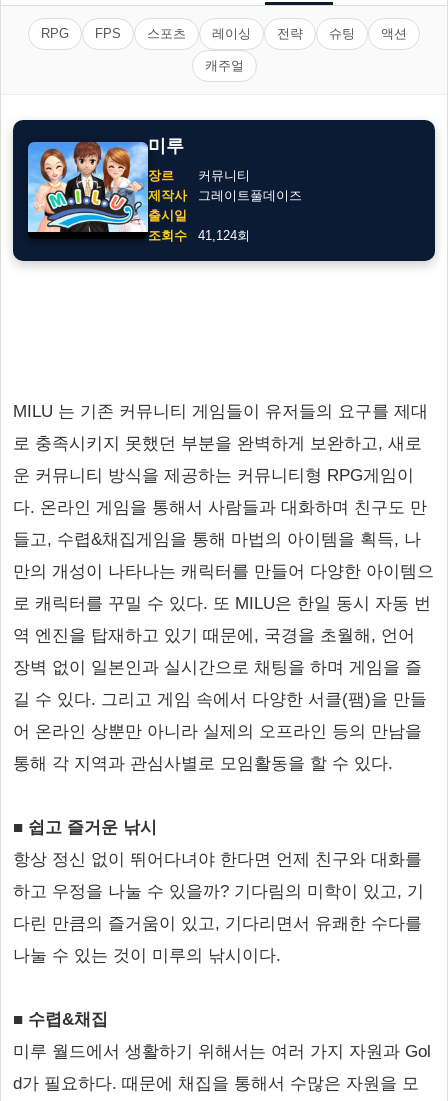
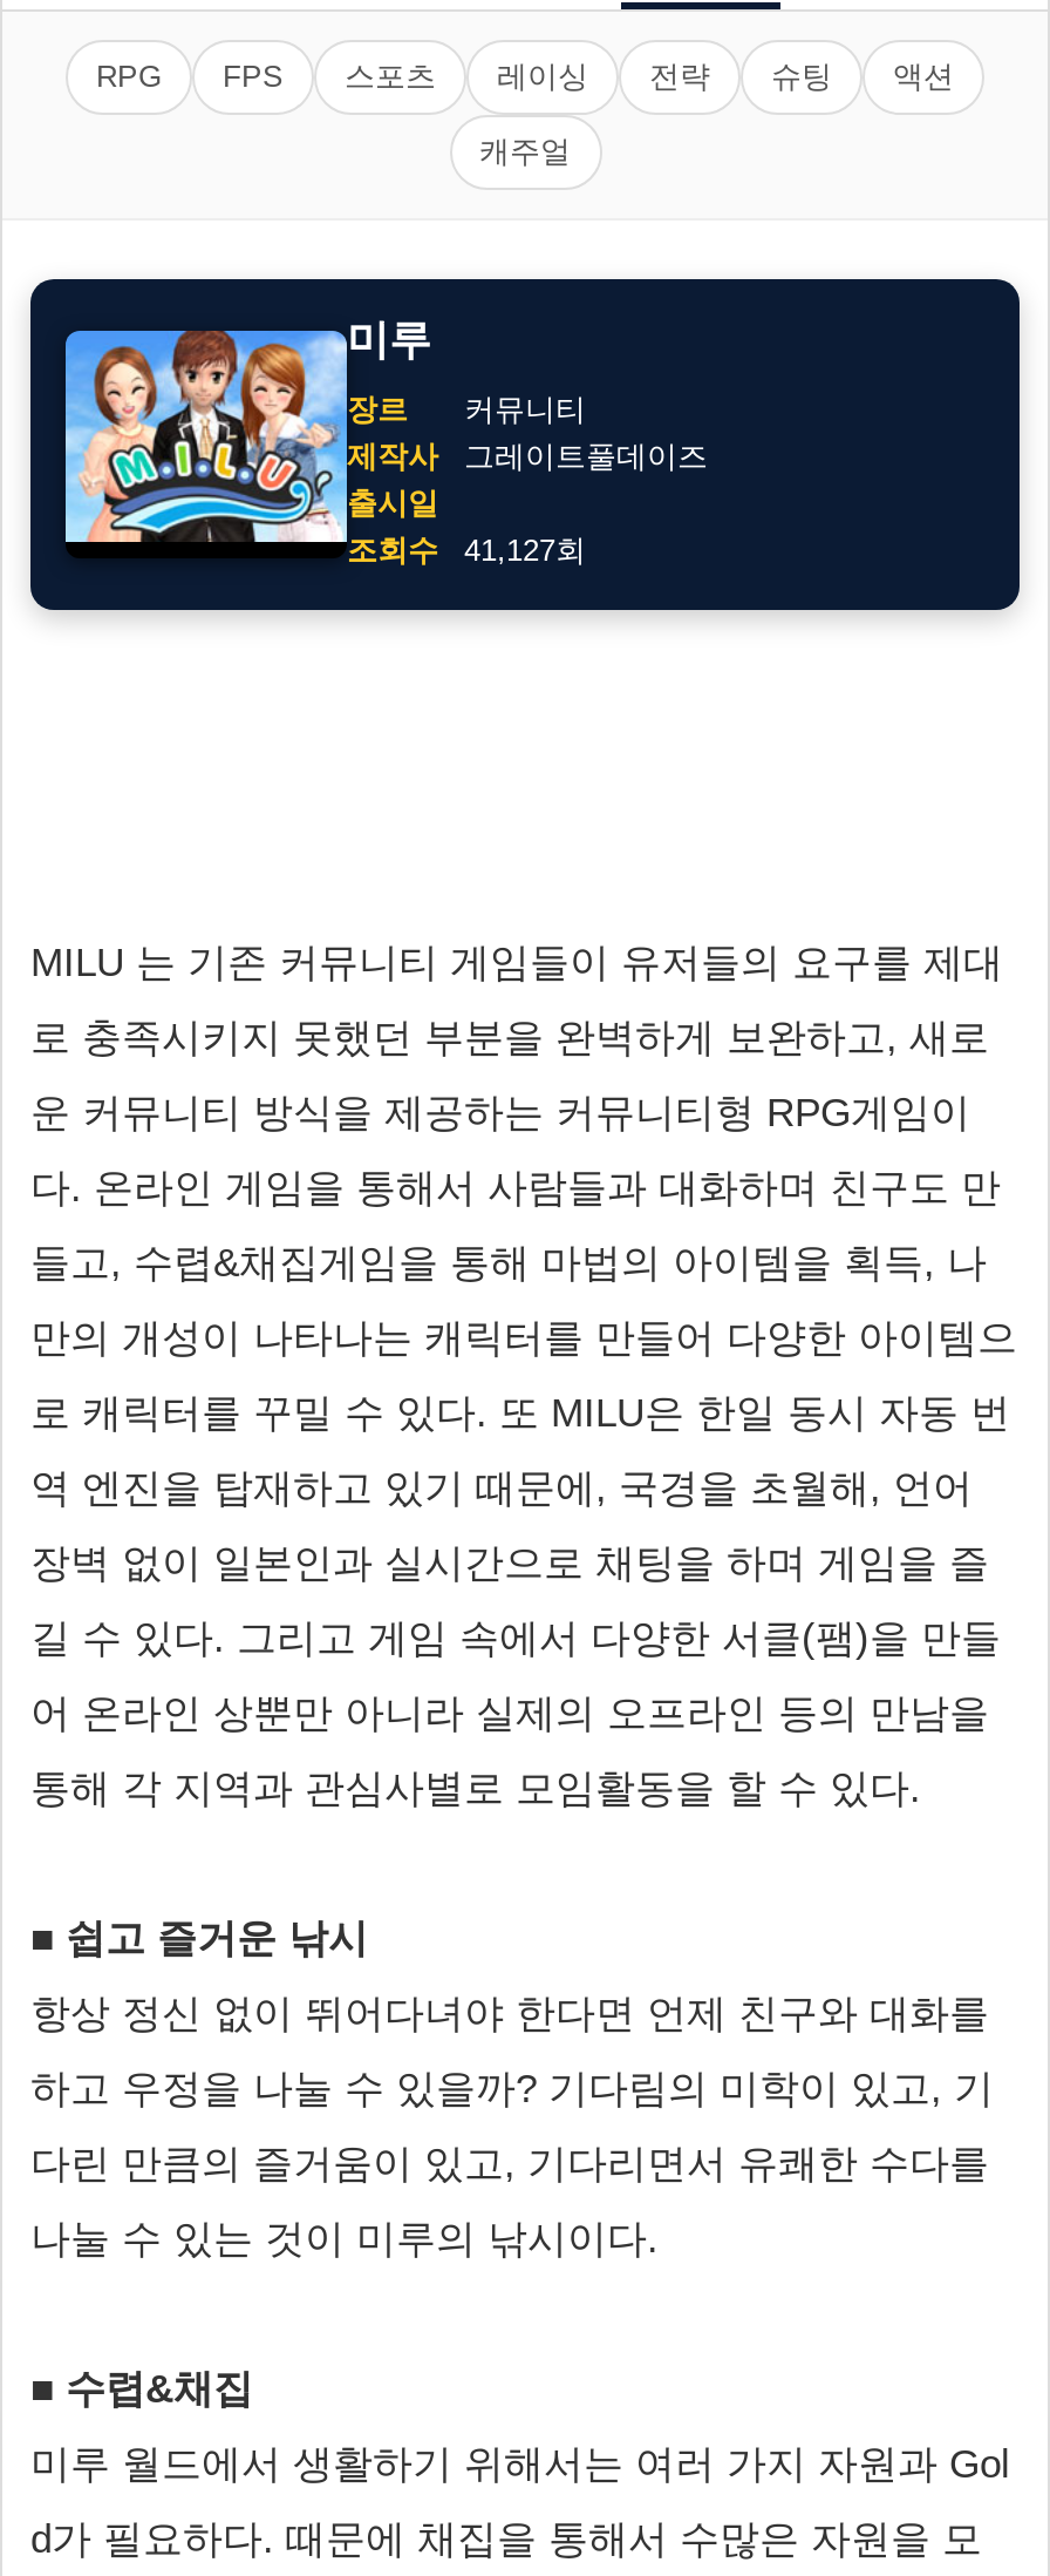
[148,228,250,243] 조회수 41,124회 -> [347,533,586,568] 조회수 41,127회

